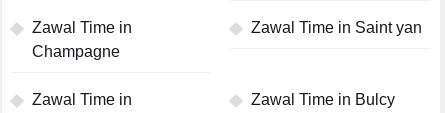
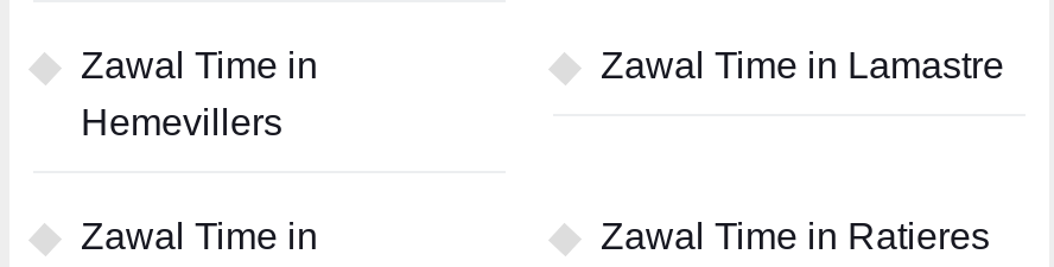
[251,19,422,36] Zawal Time in Saint yan -> [601,44,1004,85] Zawal Time in Lamastre
[32,43,120,60] Champagne -> [81,101,282,142] Hemevillers
[251,91,395,108] Zawal Time in Bulcy -> [601,216,990,257] Zawal Time in Ratieres

